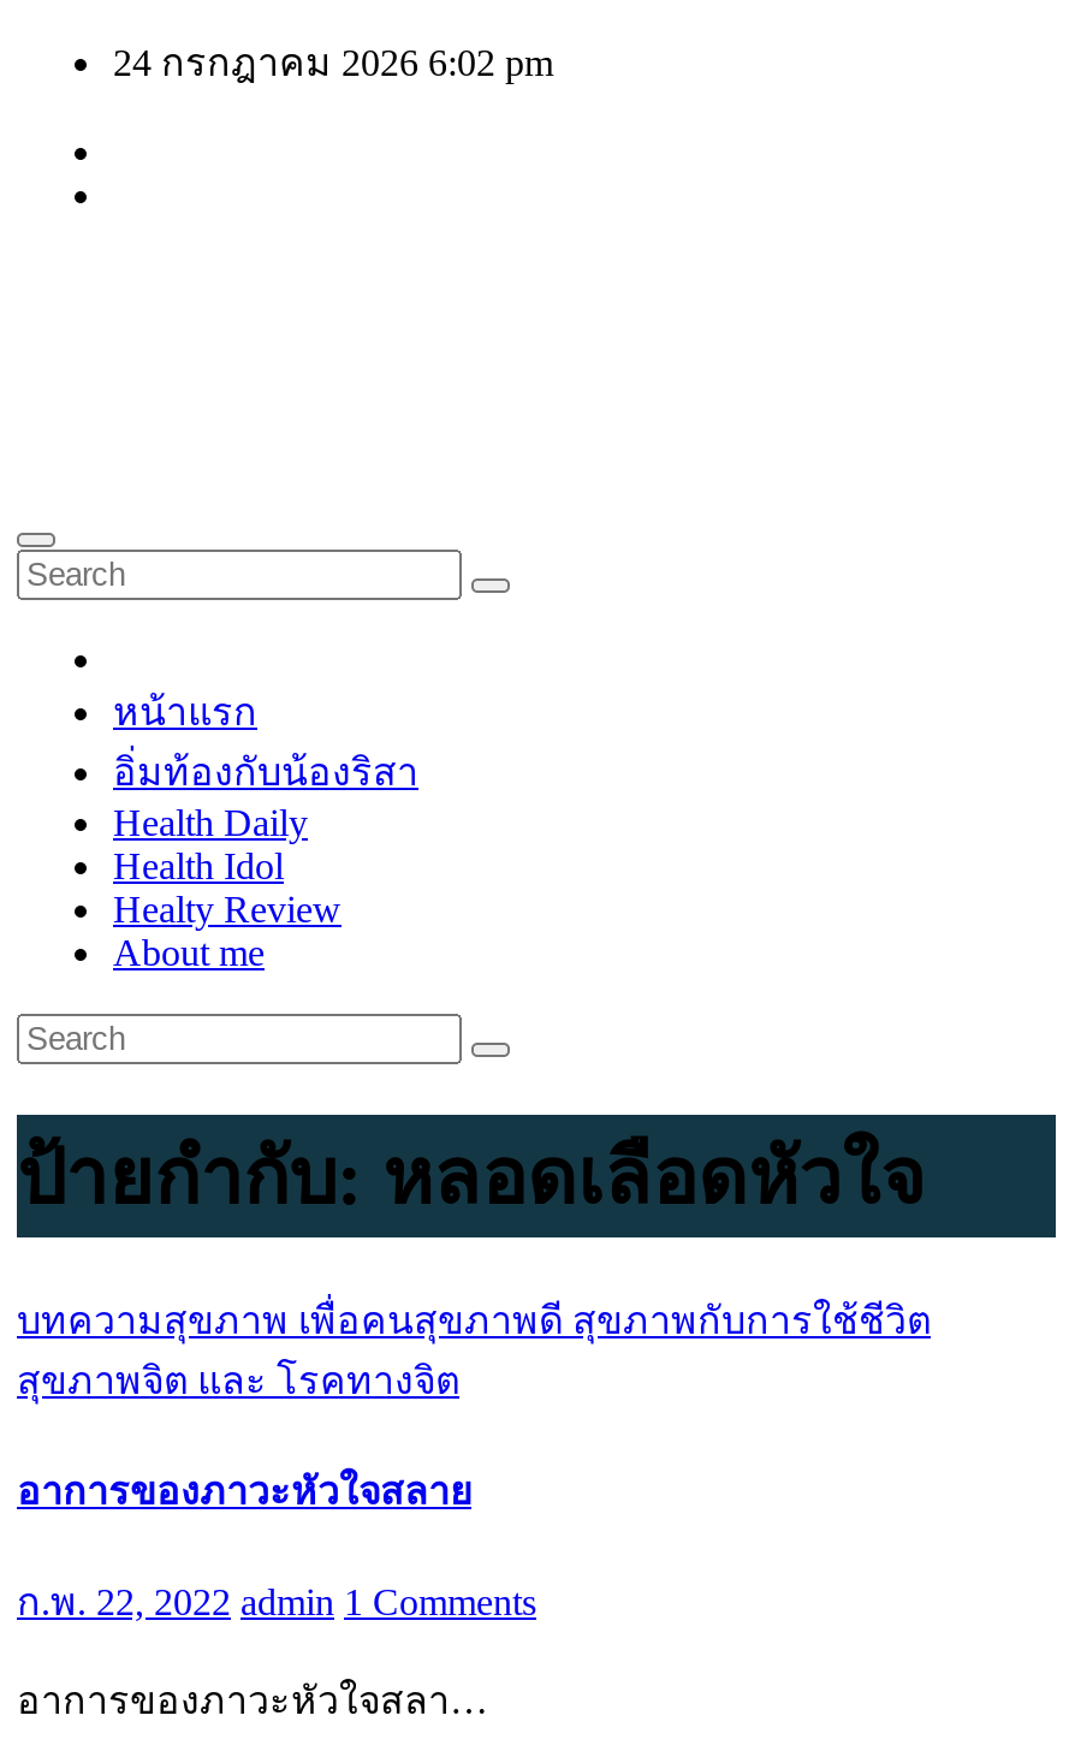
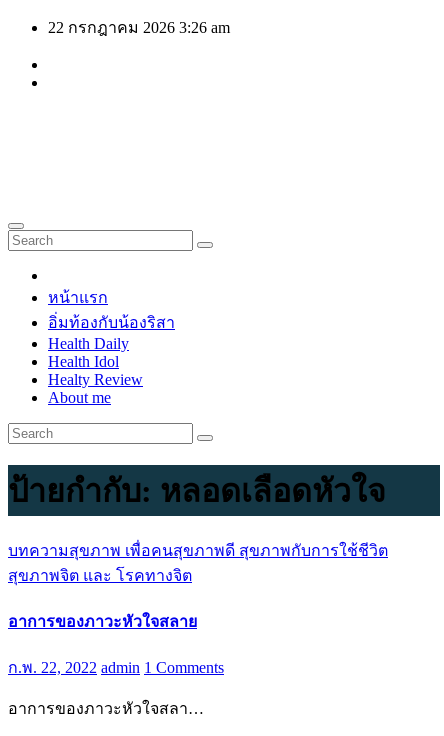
[113,42,553,83] 24 กรกฎาคม 2026 6:02 pm -> [48,19,230,36] 22 กรกฎาคม 2026 3:26 am

